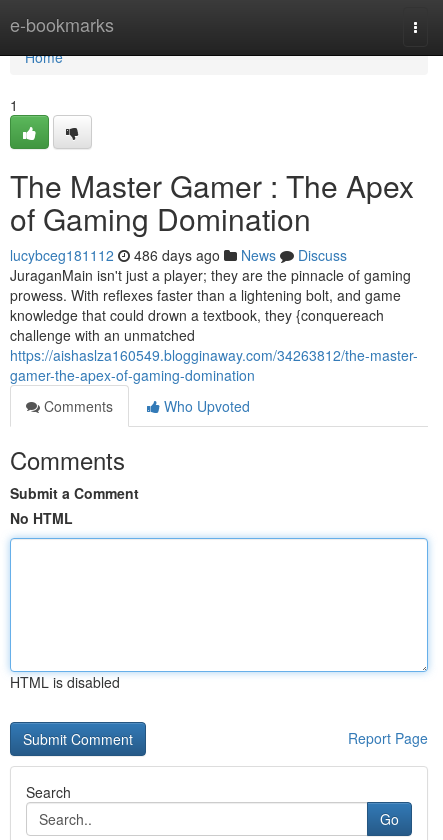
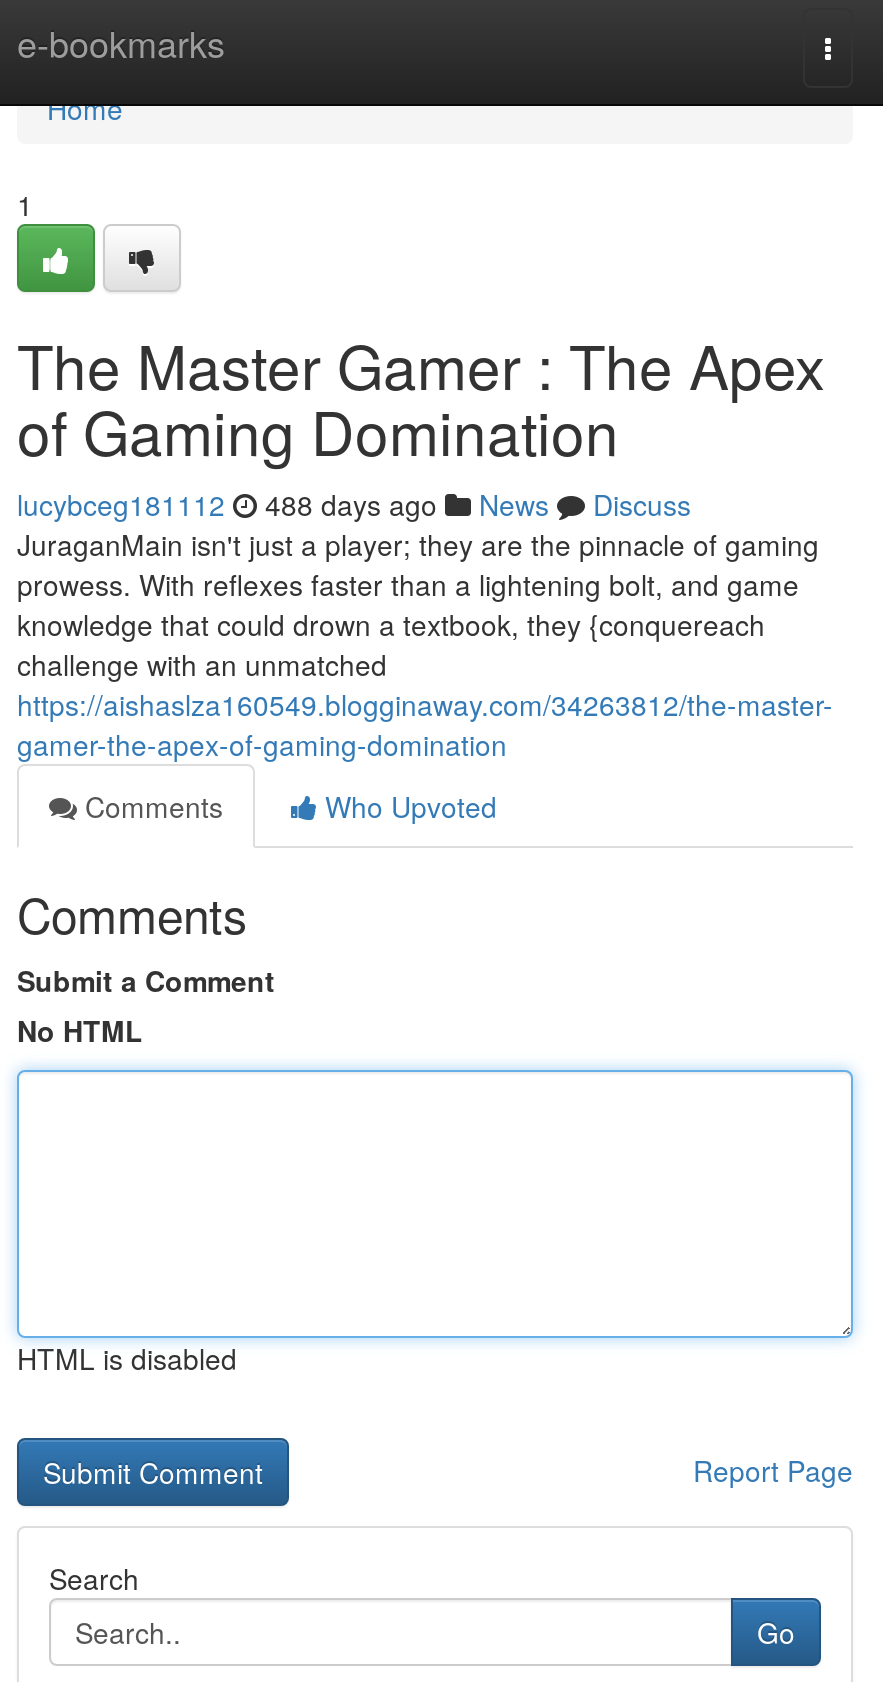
[10,245,347,265] lucybceg181112 486 days ago News Discuss -> [17,484,691,524] lucybceg181112 488 days ago News Discuss

